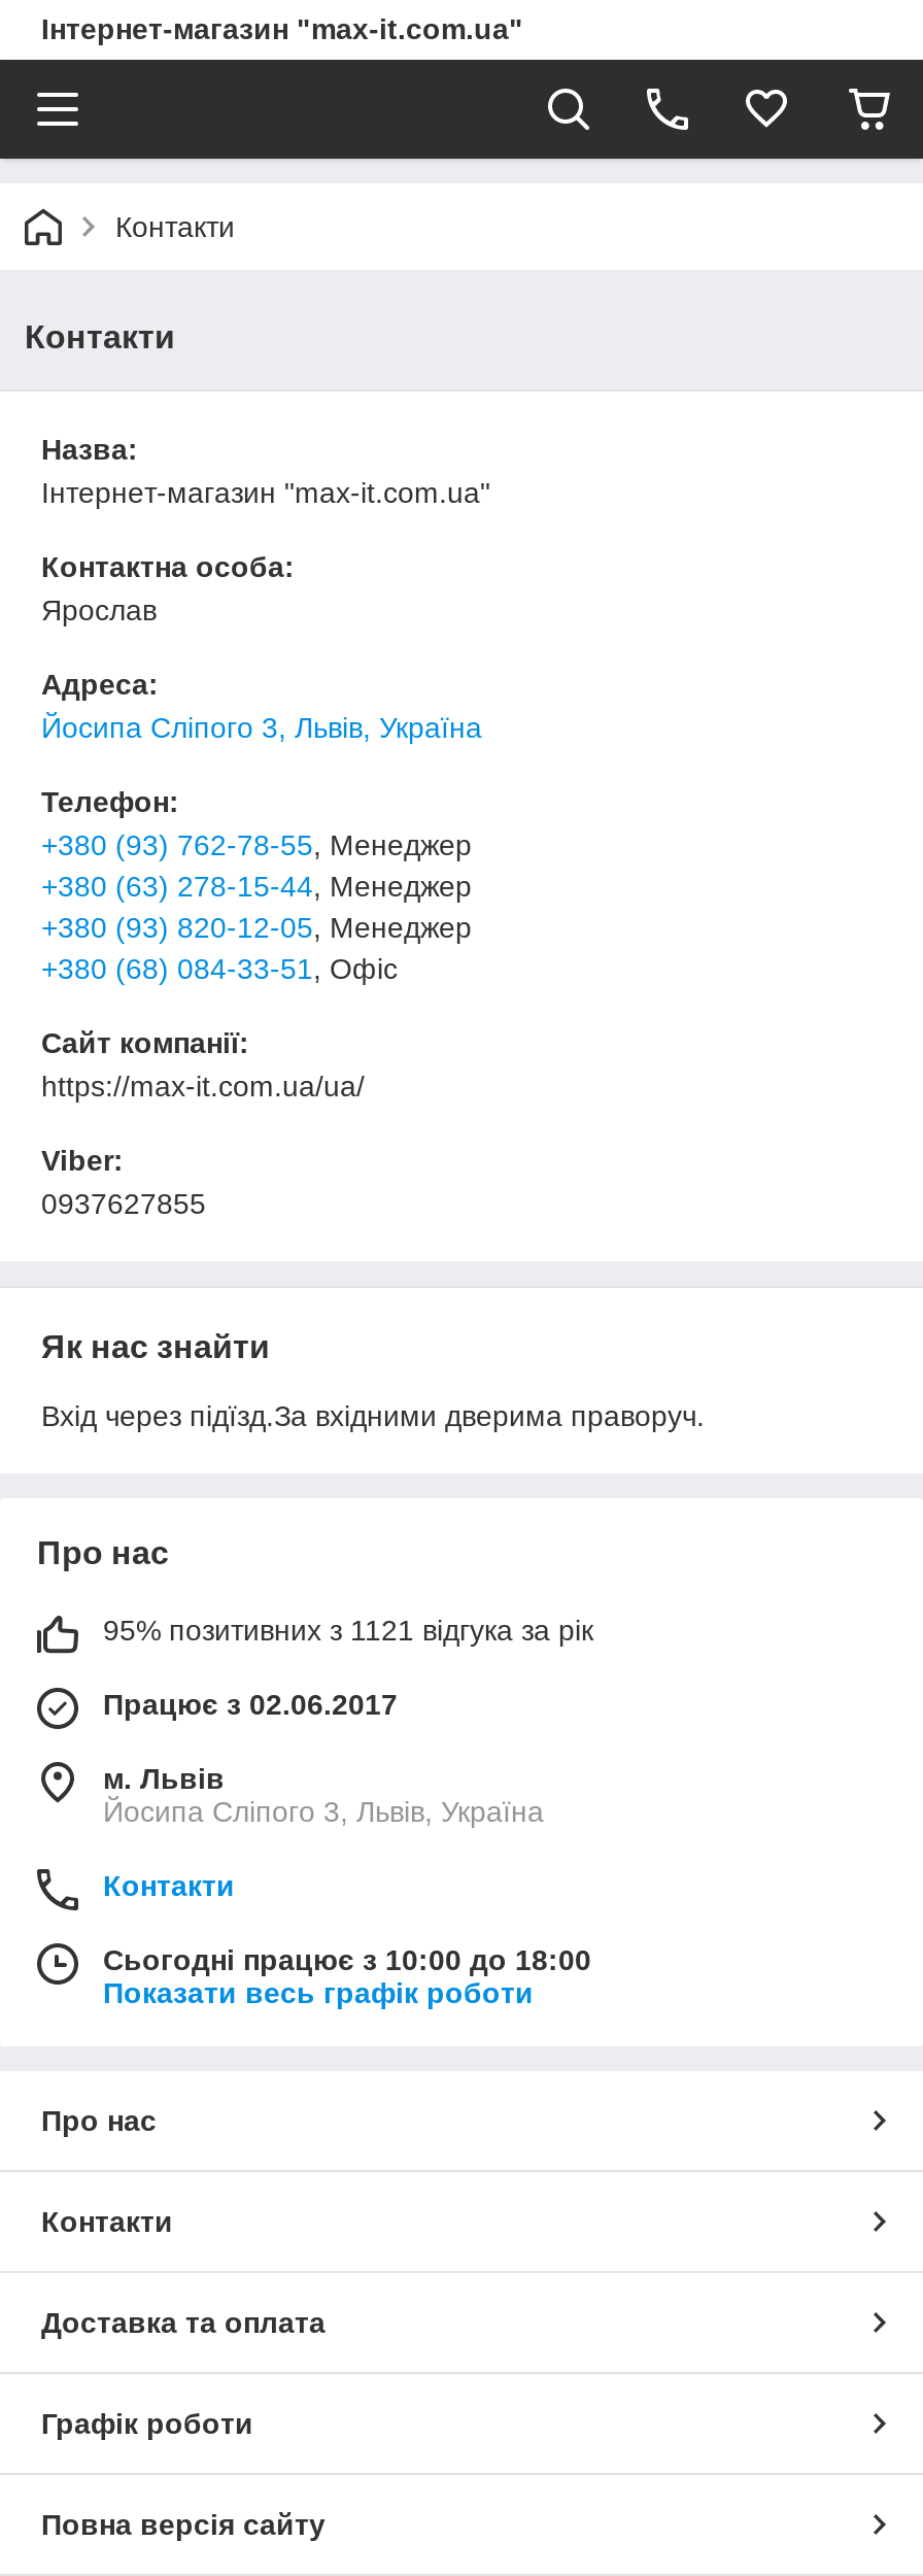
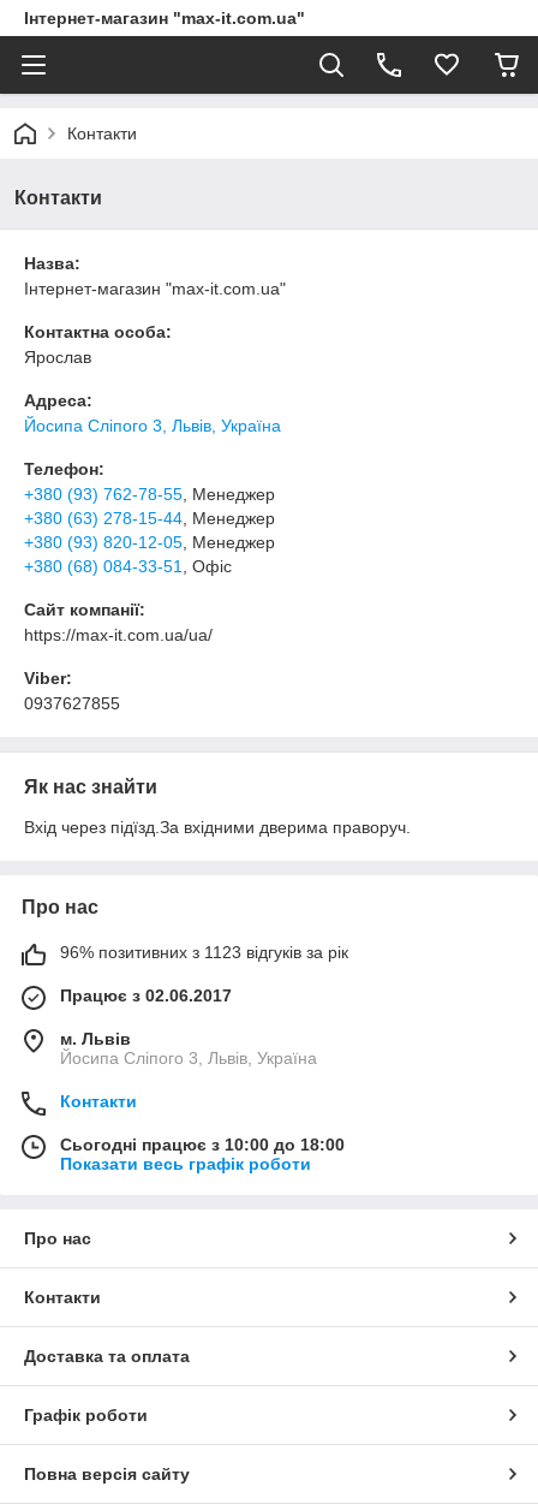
[103,1614,593,1647] 95% позитивних з 1121 відгука за рік -> [60,943,348,962] 96% позитивних з 1123 відгуків за рік

